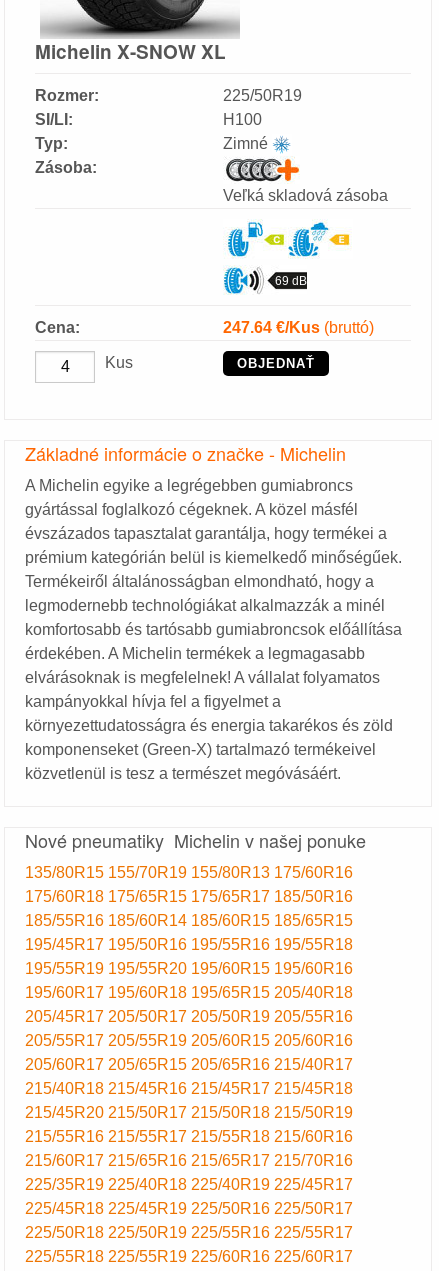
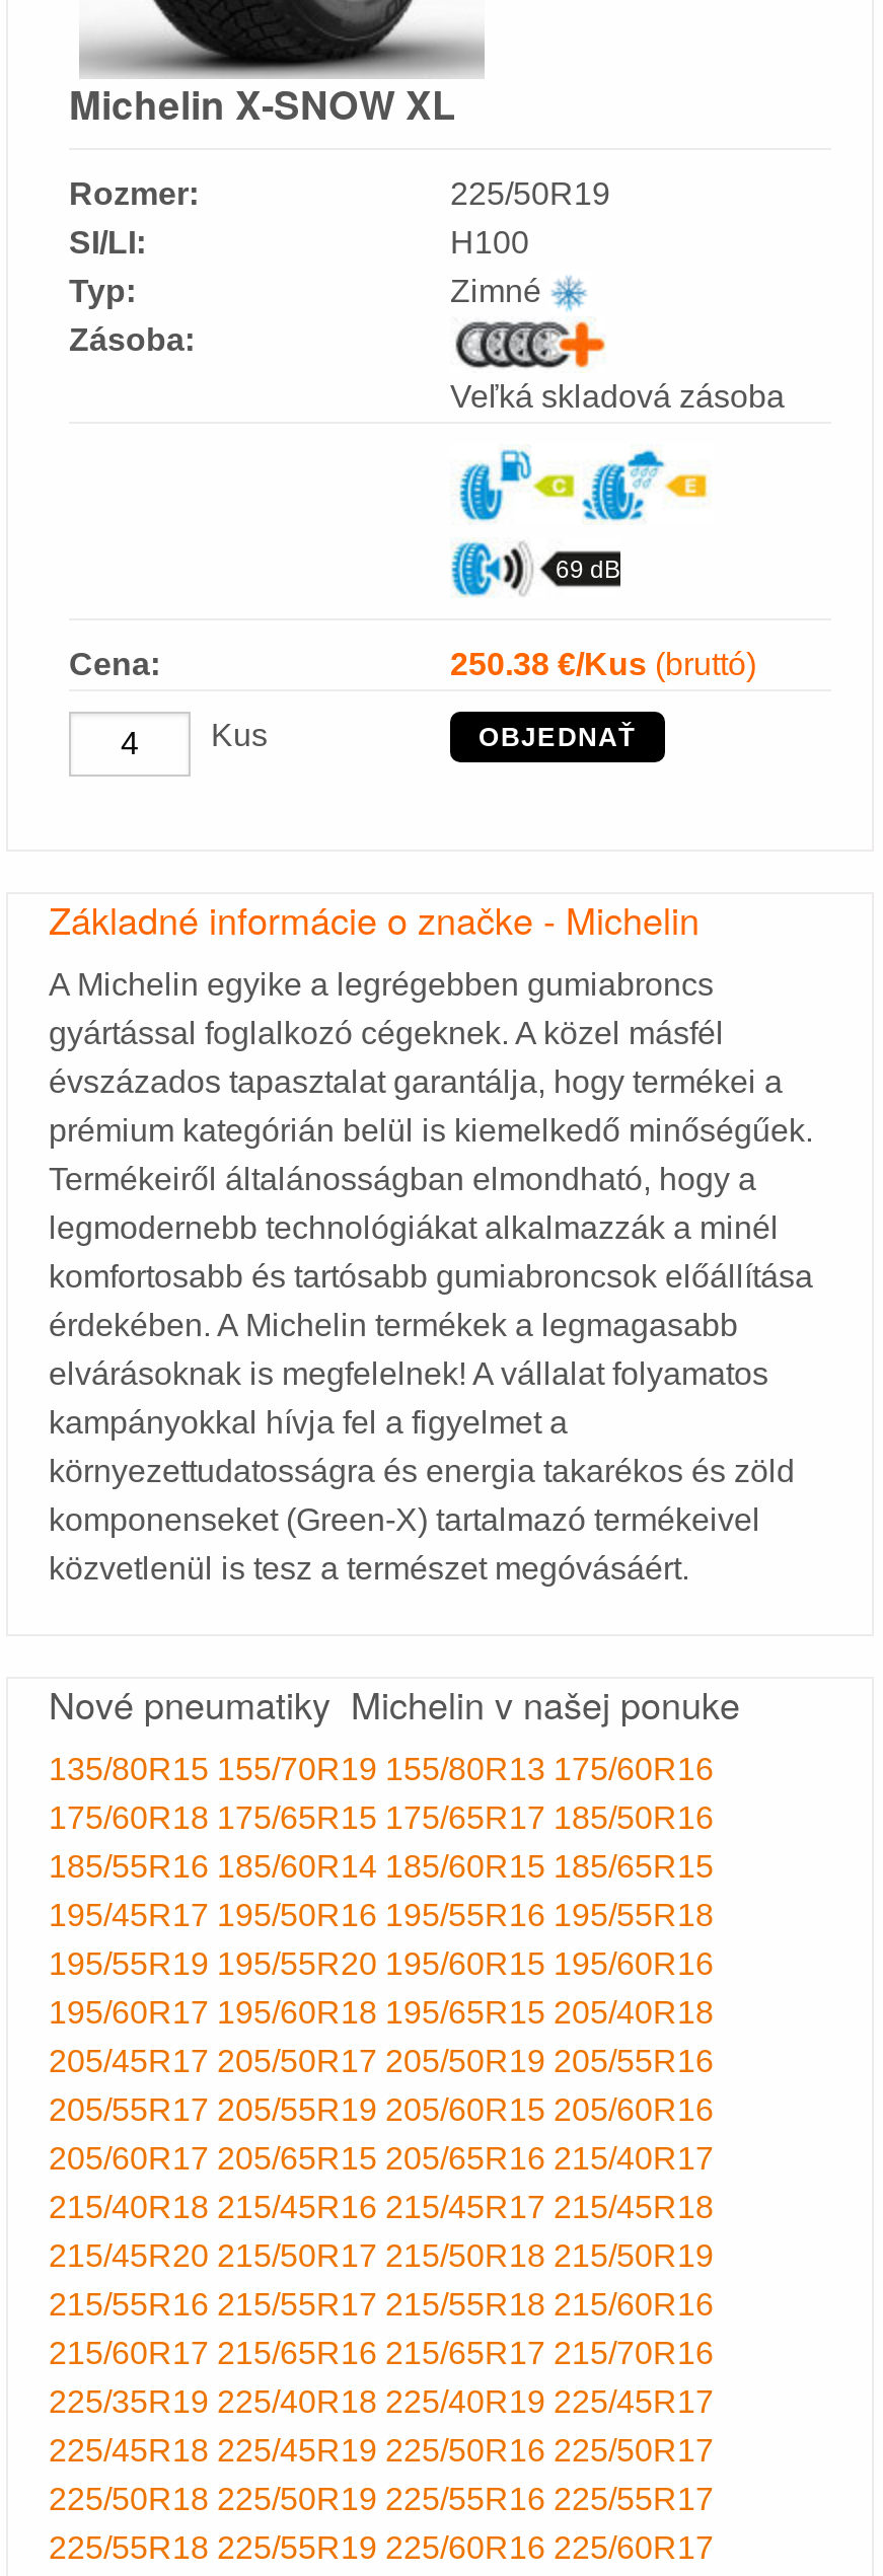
[223,319,374,336] 247.64 €/Kus (bruttó) -> [450,647,756,681] 250.38 €/Kus (bruttó)

